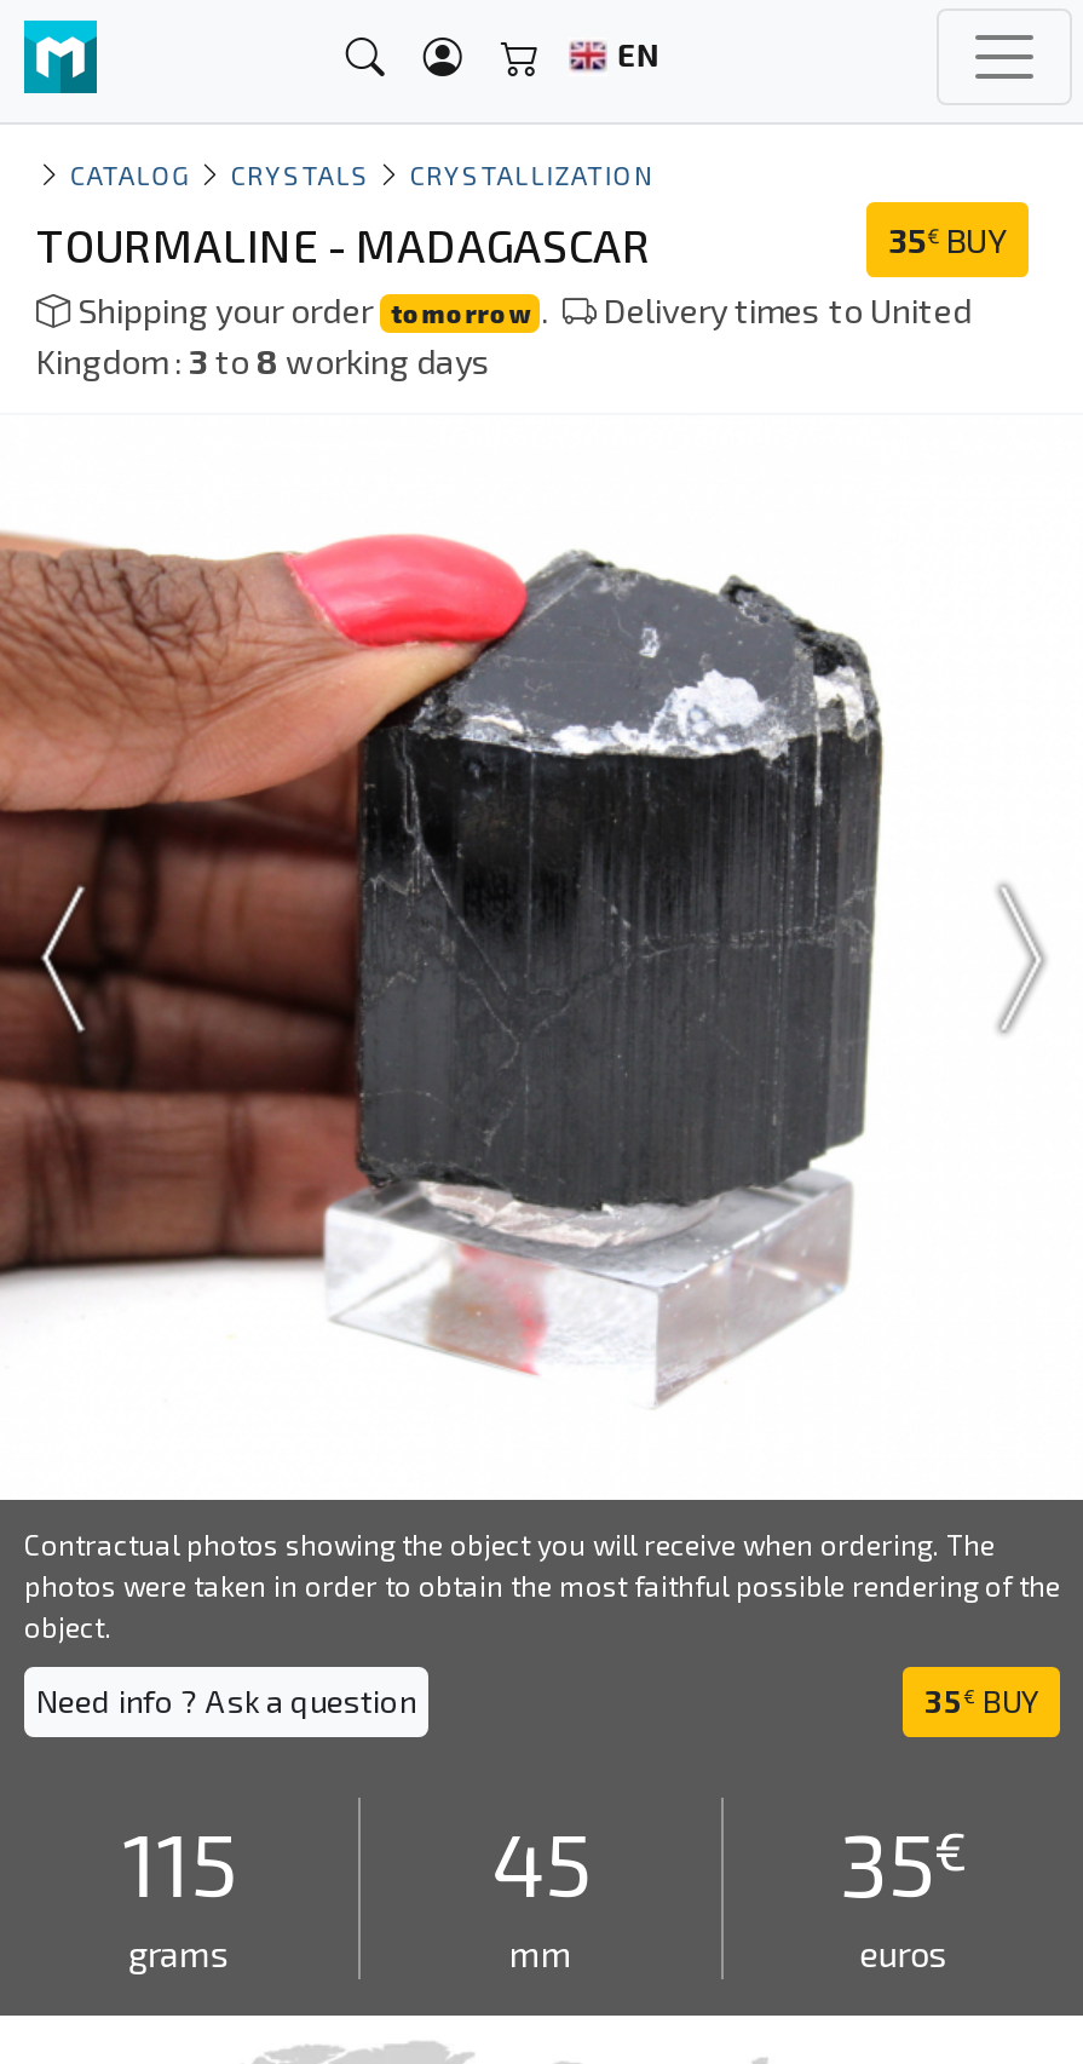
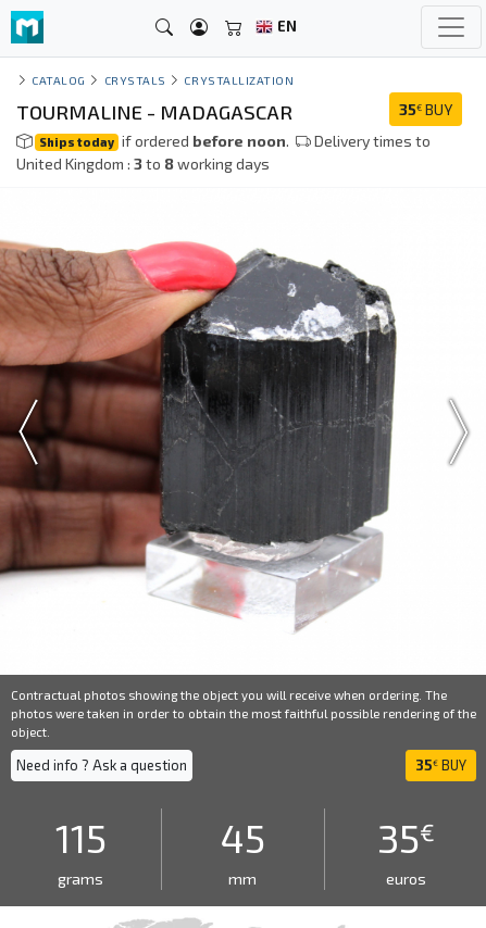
[36,289,971,381] Shipping your order tomorrow . | Delivery times to United | Kingdom : 3 to 8 working days -> [16,131,431,173] Ships today if ordered before noon. | Delivery times to | United Kingdom : 3 to 8 working days

